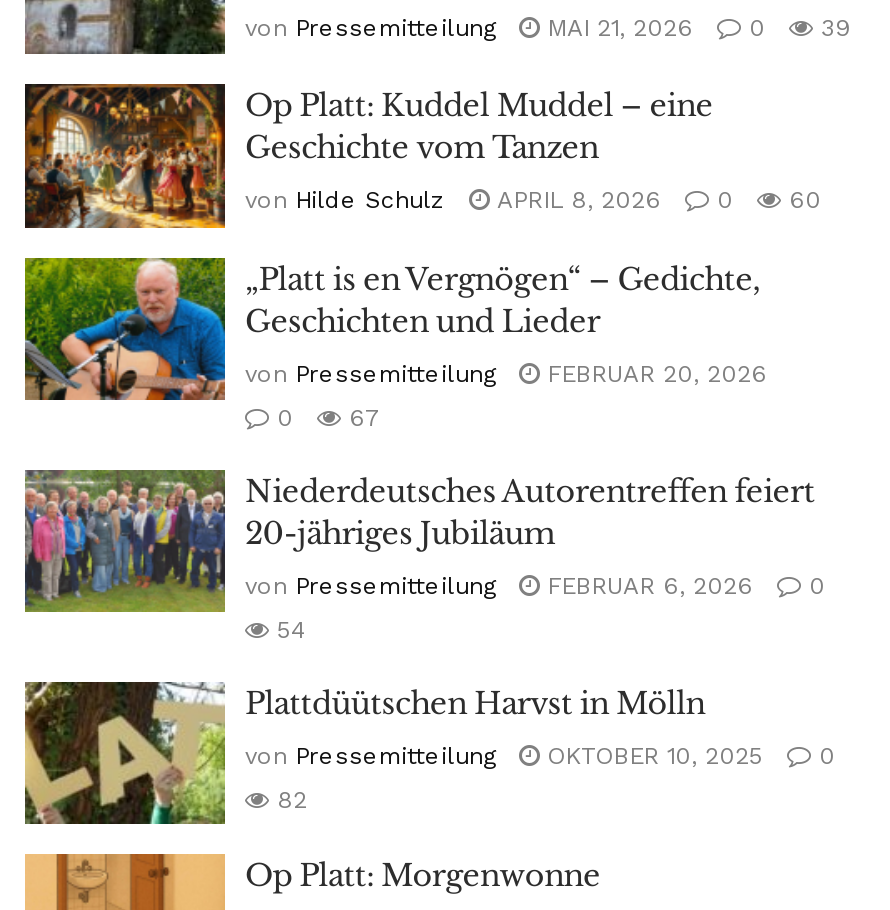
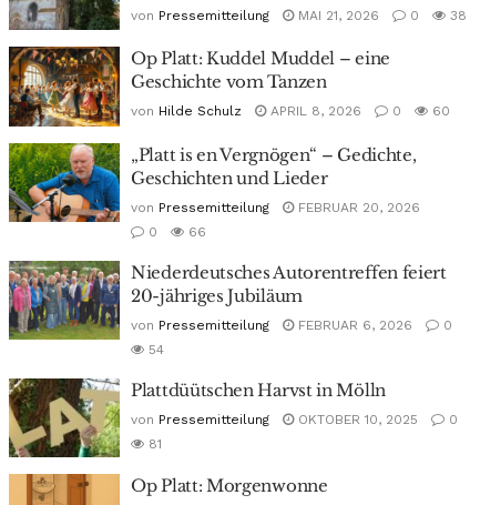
[245,13,851,41] von Pressemitteilung MAI 21, 2026 0 39 -> [131,7,467,23] von Pressemitteilung MAI 21, 2026 0 38
[269,403,379,431] 0 67 -> [144,224,206,239] 0 66
[269,785,307,813] 82 -> [144,436,162,451] 81

